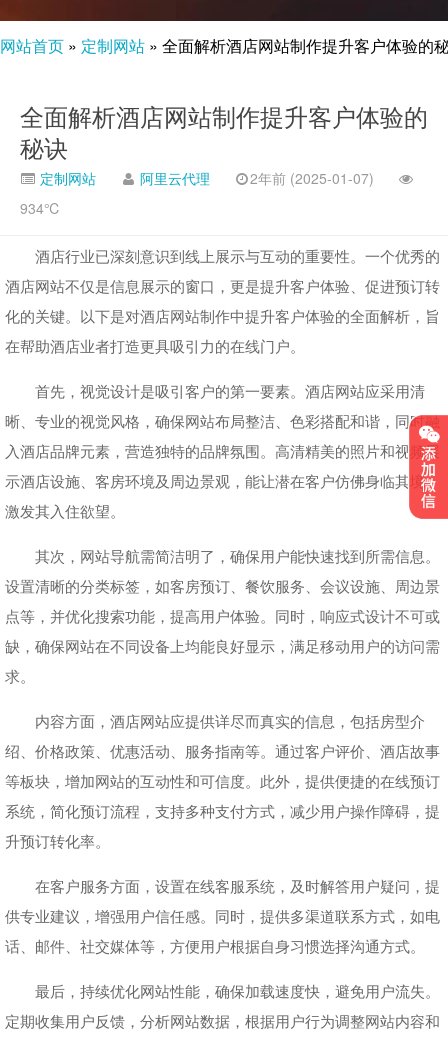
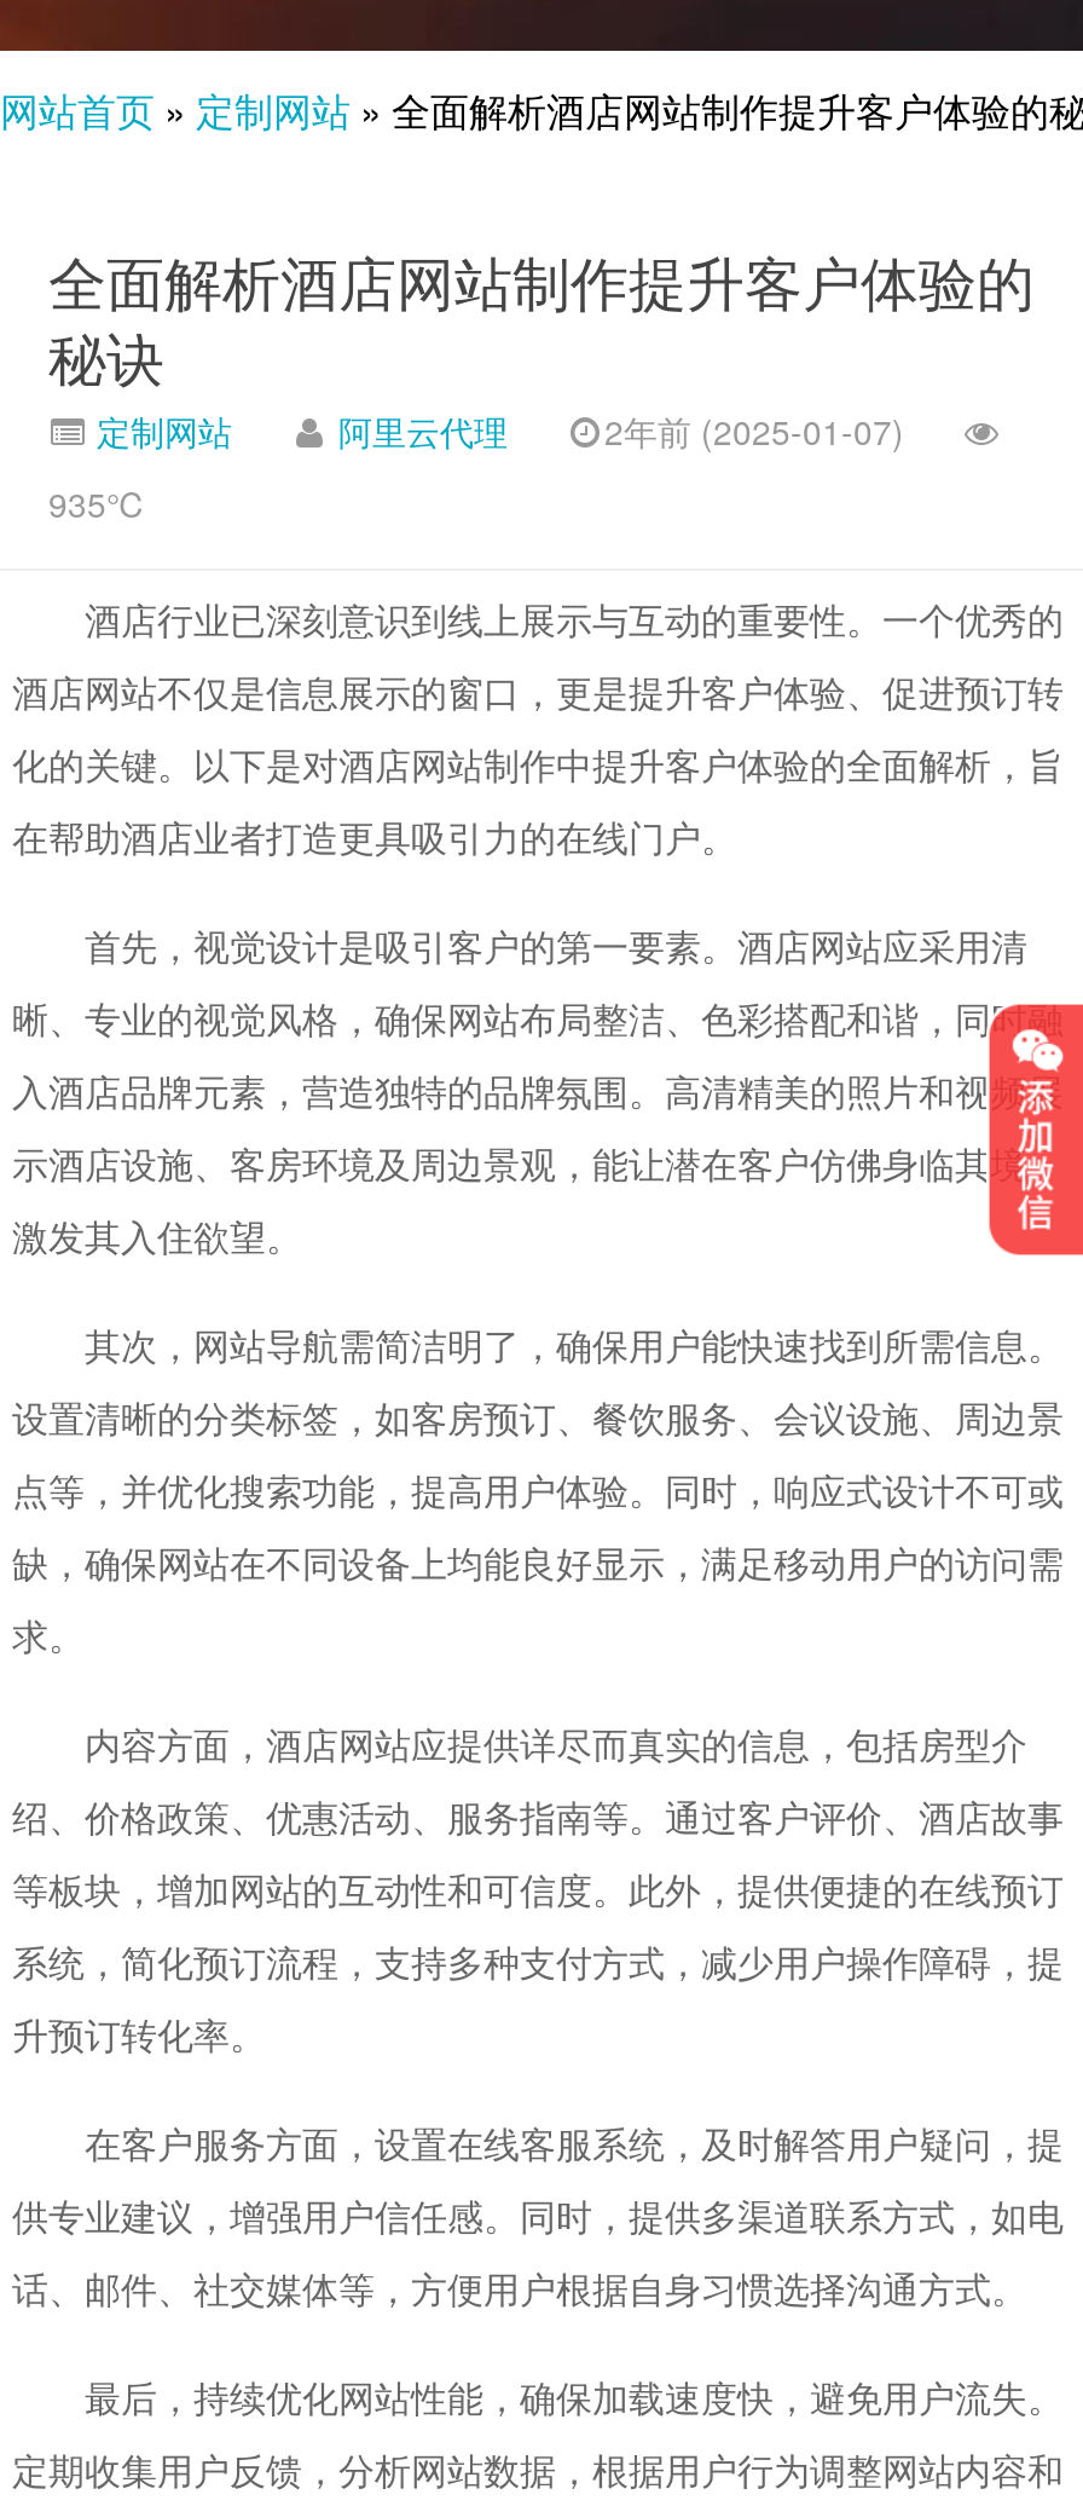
[20,198,61,218] 934℃ -> [48,479,147,527] 935℃

